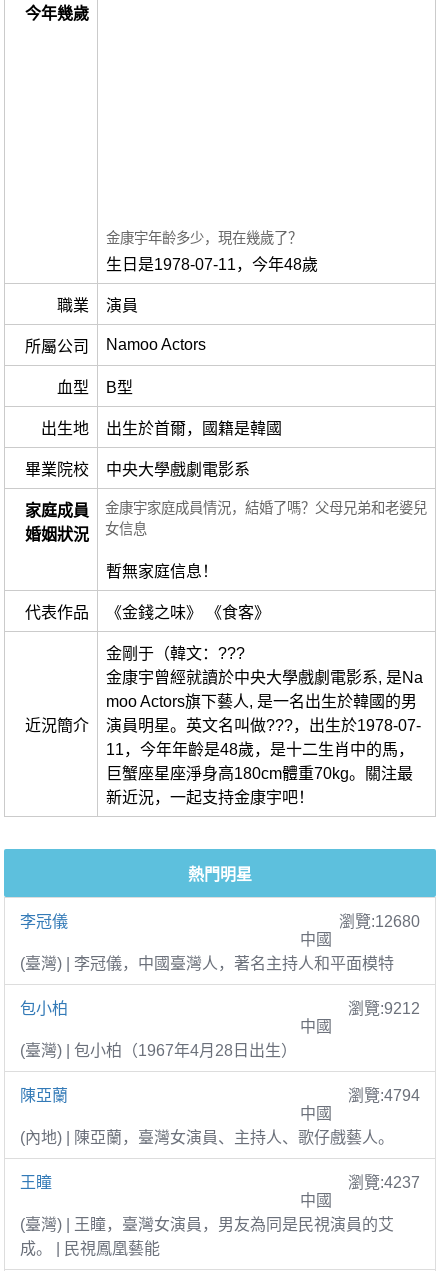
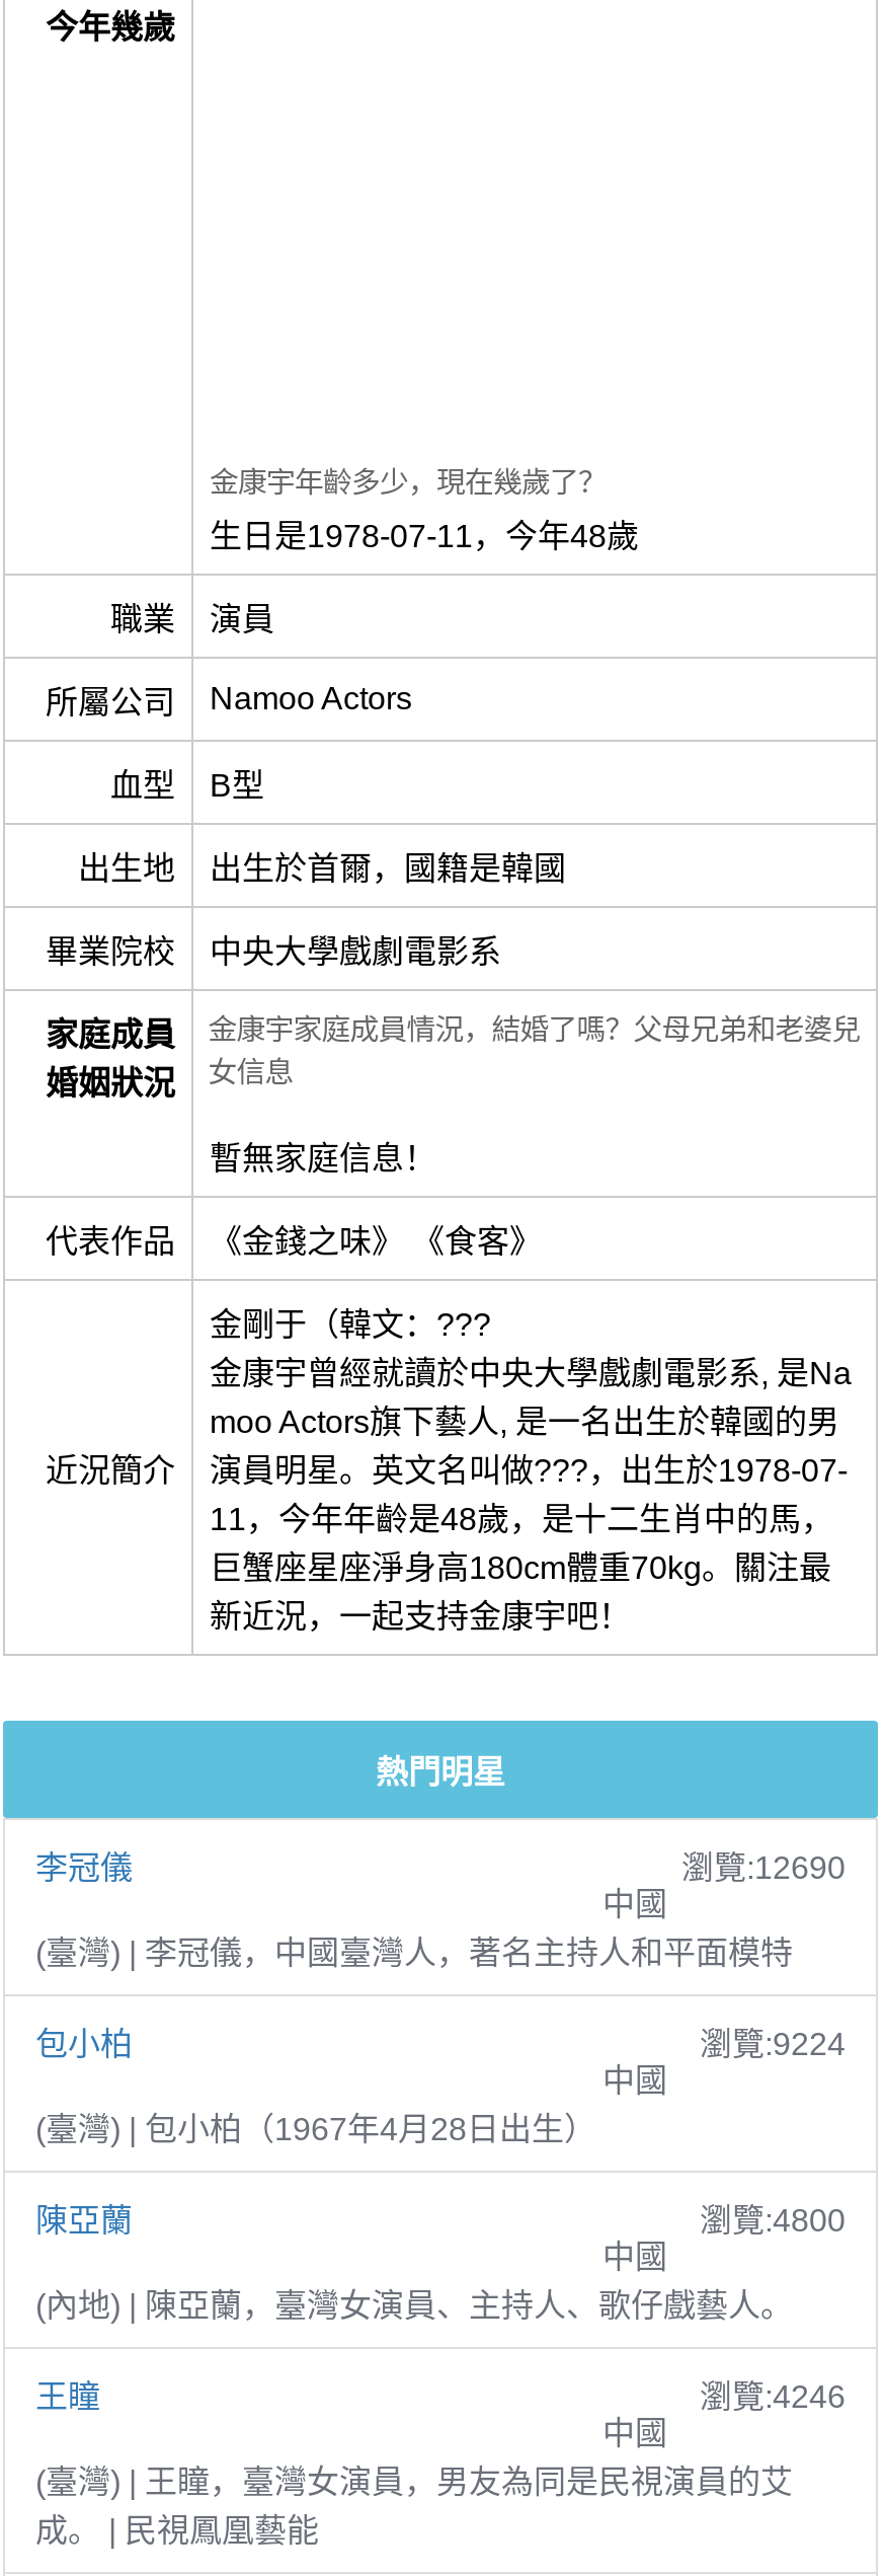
[339,913,420,930] 瀏覽:12680 -> [681,1850,846,1884] 瀏覽:12690
[348,1000,420,1017] 瀏覽:9212 -> [700,2026,846,2060] 瀏覽:9224
[348,1087,420,1104] 瀏覽:4794 -> [700,2202,846,2237] 瀏覽:4800
[348,1174,420,1191] 瀏覽:4237 -> [700,2379,846,2413] 瀏覽:4246

